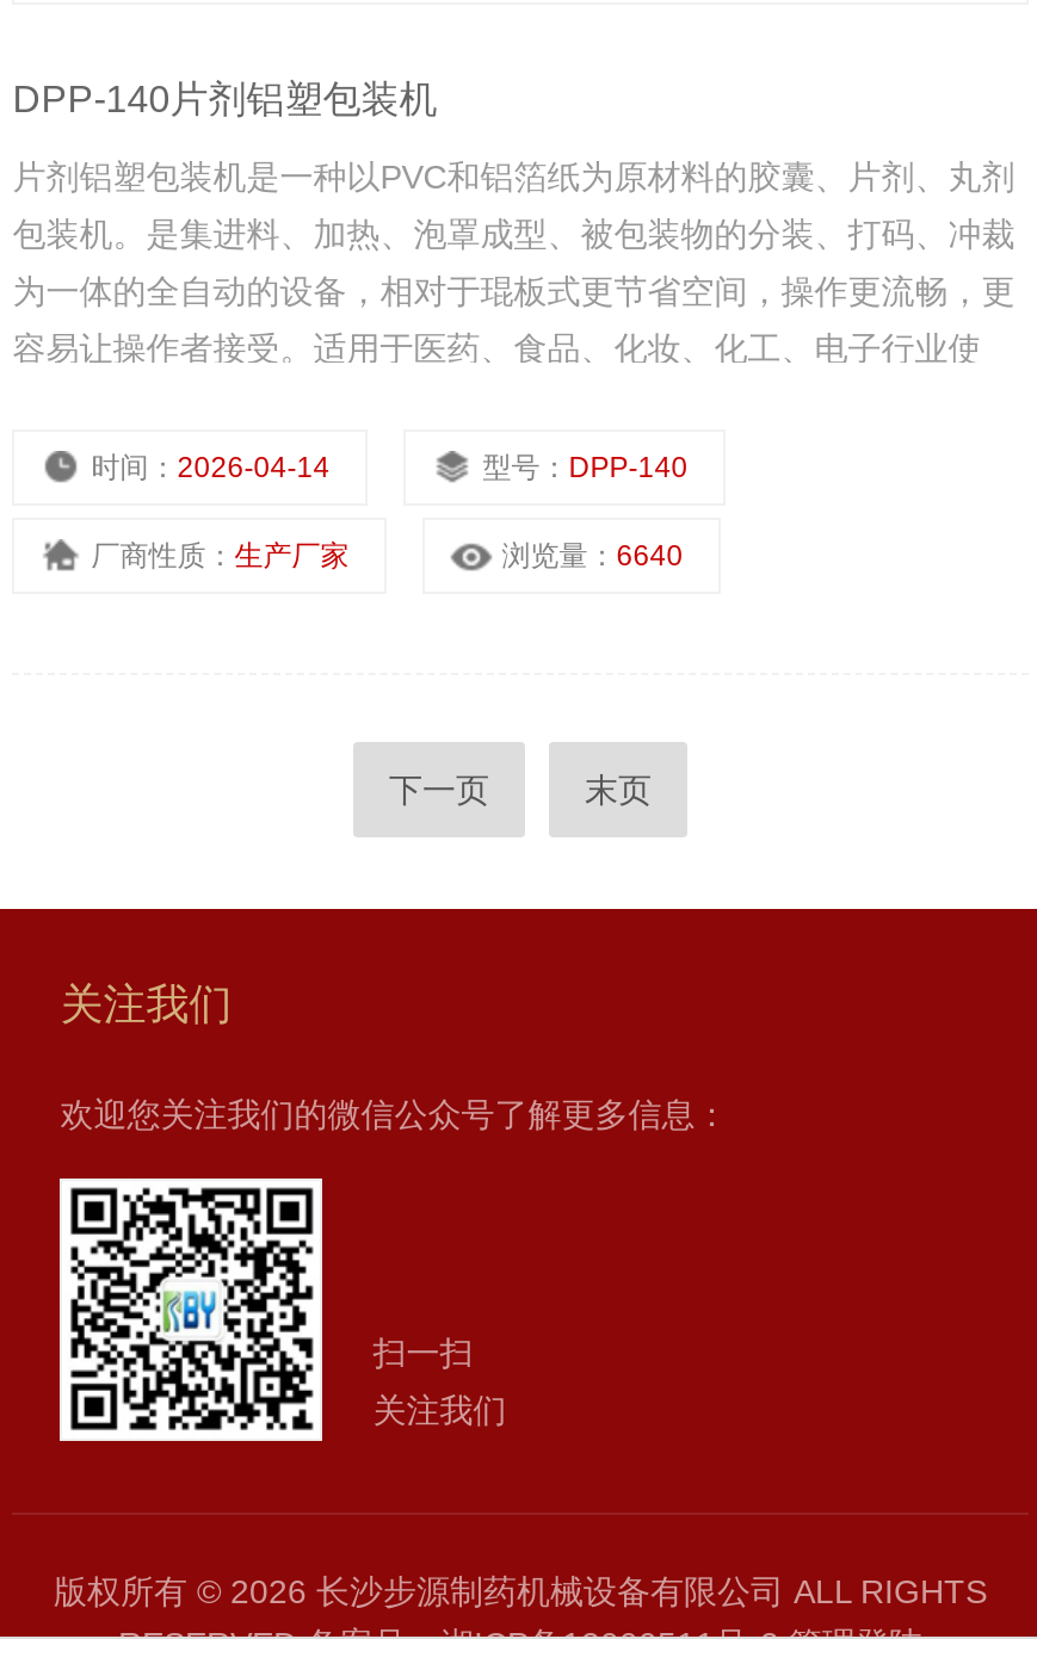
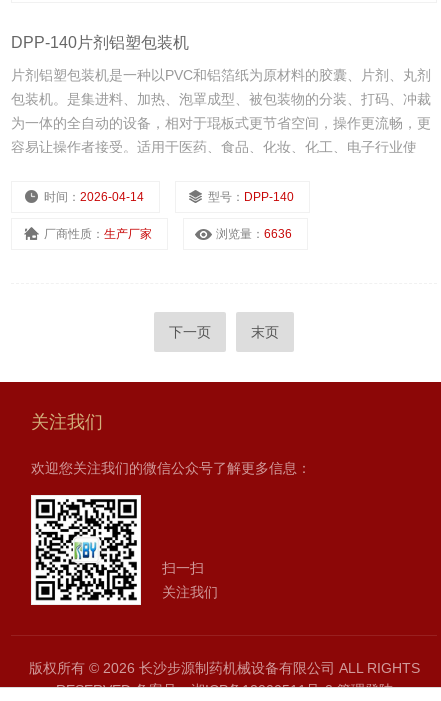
[502,540,683,573] 浏览量：6640 -> [216,227,292,241] 浏览量：6636

